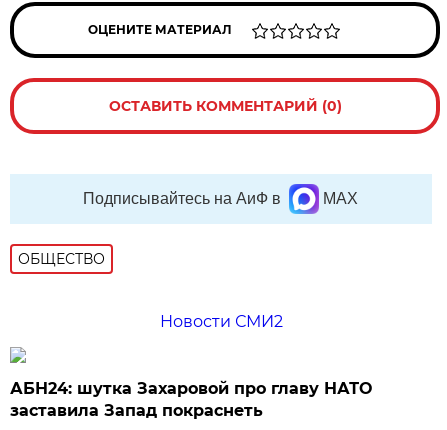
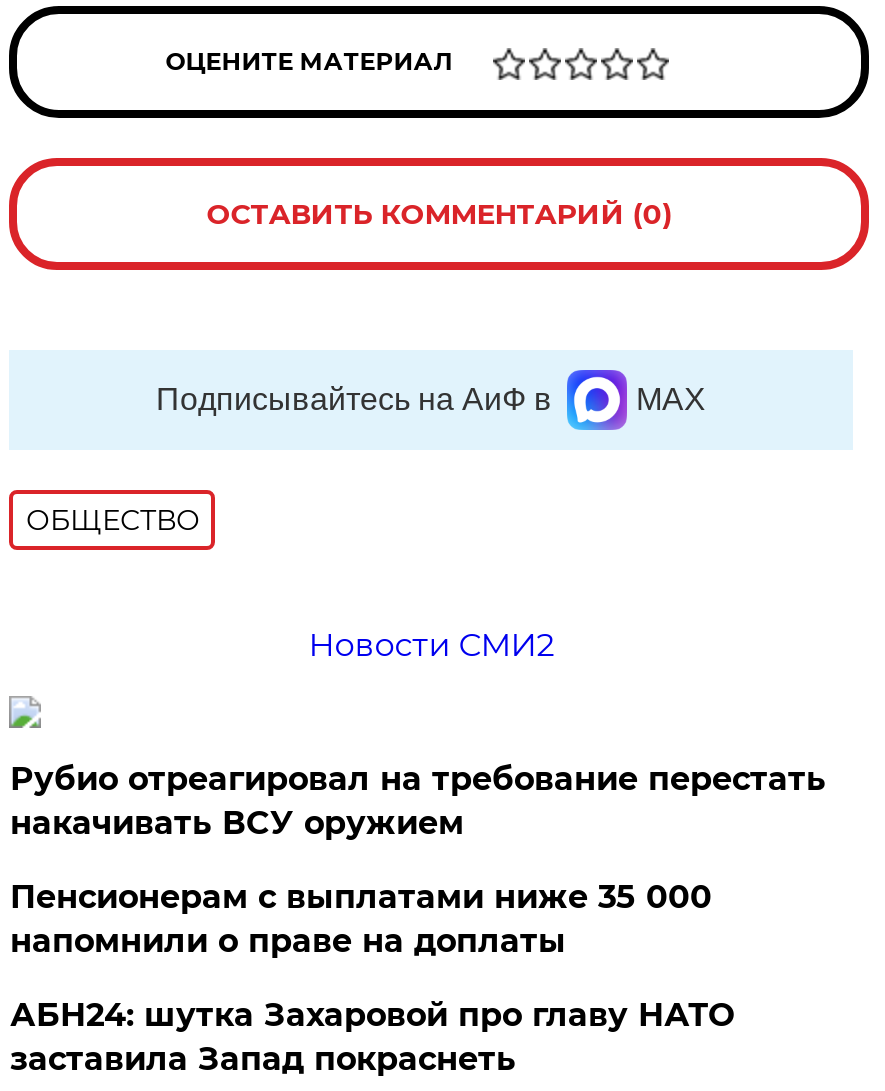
none -> [10,760,826,960] Рубио отреагировал на требование перестать | накачивать ВСУ оружием | Пенсионерам с выплатами ниже 35 000 | напомнили о праве на доплаты

